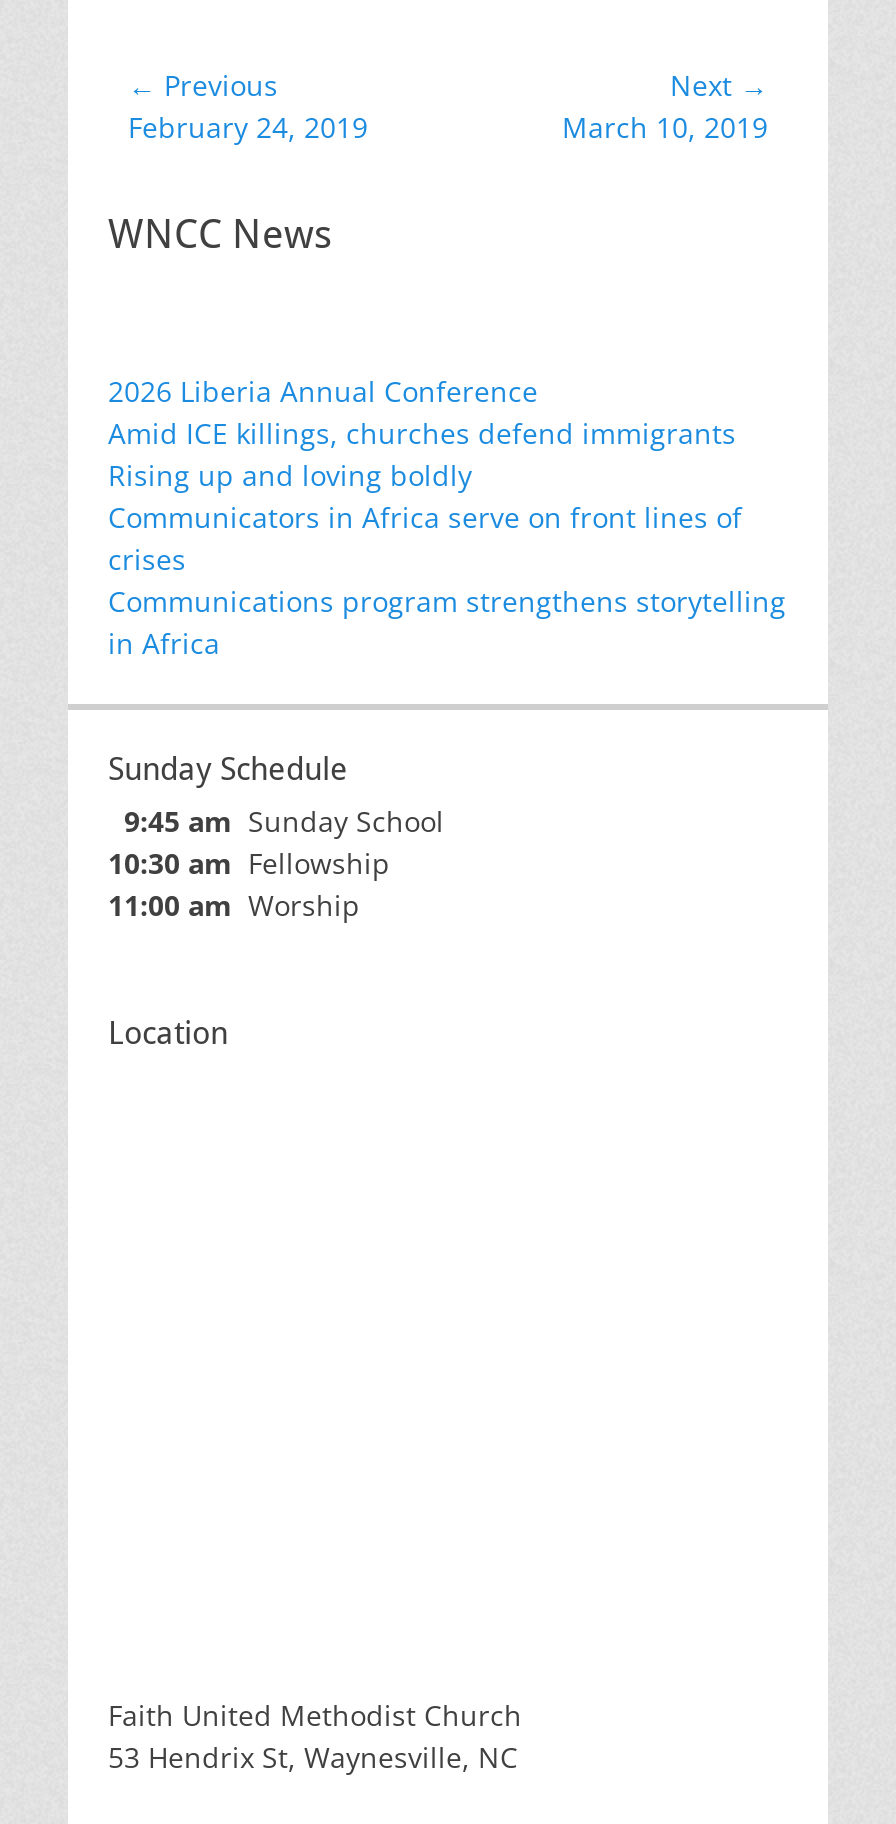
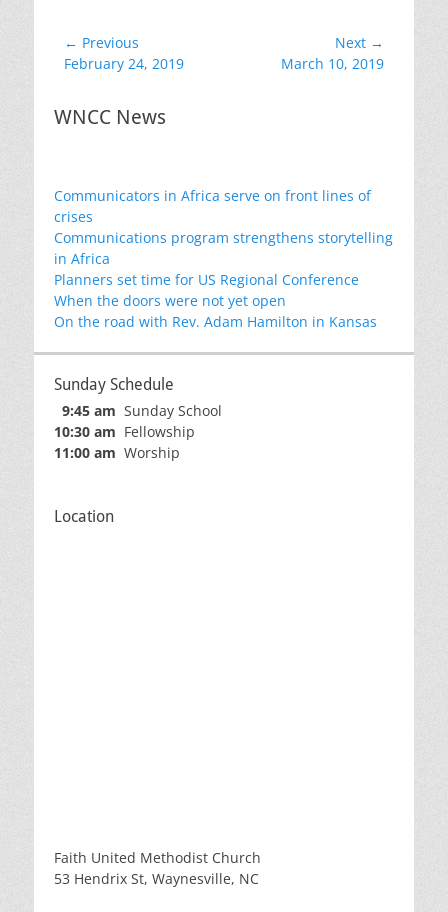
[108,372,736,494] 2026 Liberia Annual Conference | Amid ICE killings, churches defend immigrants | Rising up and loving boldly -> none
moved [108,498,786,662] -> [54,186,393,268]: Communicators in Africa serve on front lines of | crises | Communications program strengthens storytelling | in Africa
none -> [54,270,377,331] Planners set time for US Regional Conference | When the doors were not yet open | On the road with Rev. Adam Hamilton in Kansas

